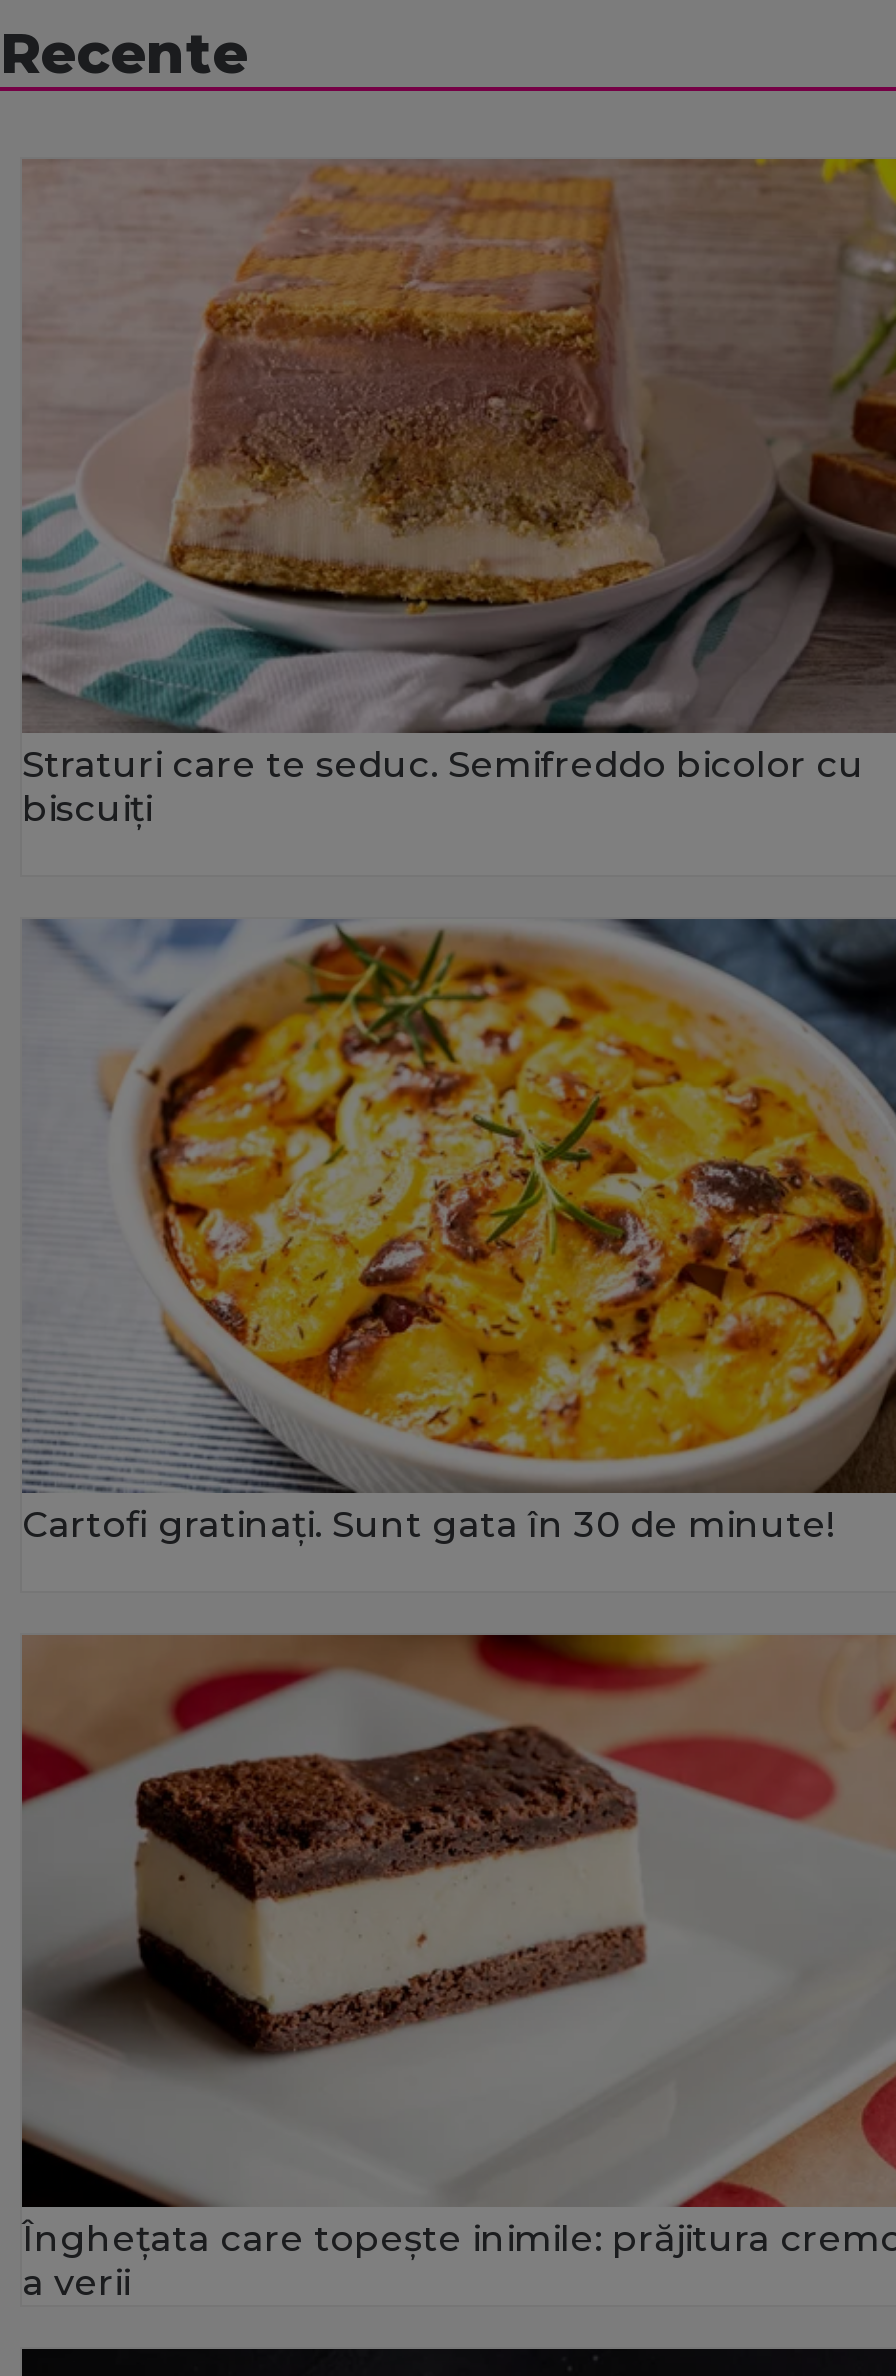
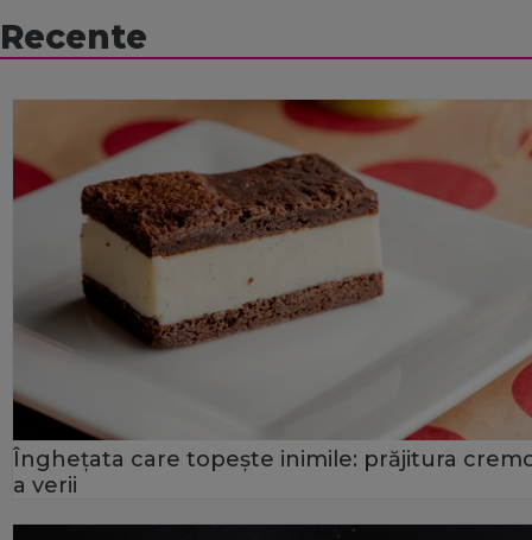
[20,157,890,830] [image] | Straturi care te seduc. Semifreddo bicolor cu | biscuiţi -> none
[22,917,890,1546] [image] | Cartofi gratinați. Sunt gata în 30 de minute! -> none

